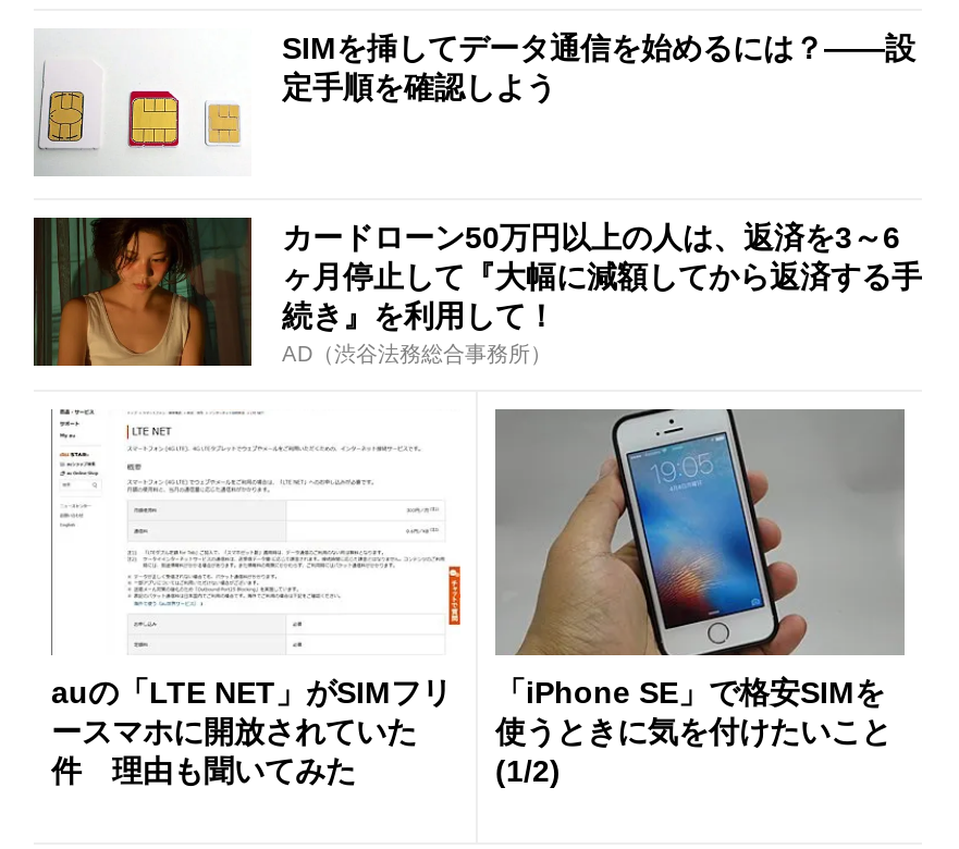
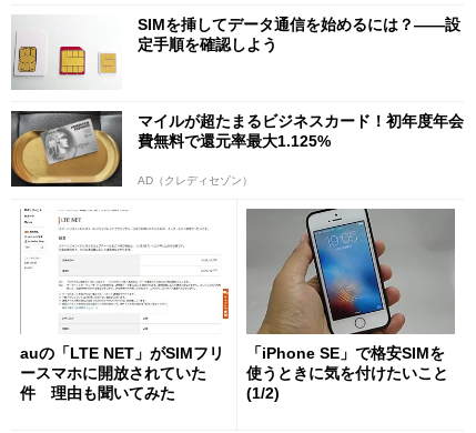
[34,220,922,368] [image] | カードローン50万円以上の人は、返済を3～6 | ヶ月停止して『大幅に減額してから返済する手 | 続き』を利用して！ | AD（渋谷法務総合事務所） -> [10,111,464,188] [image] | マイルが超たまるビジネスカード！初年度年会 | 費無料で還元率最大1.125% | AD（クレディセゾン）

